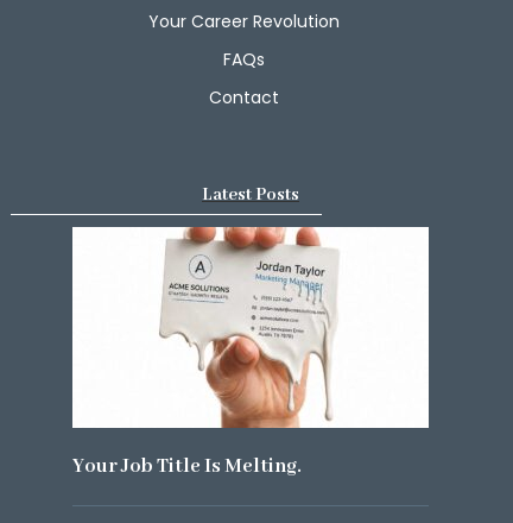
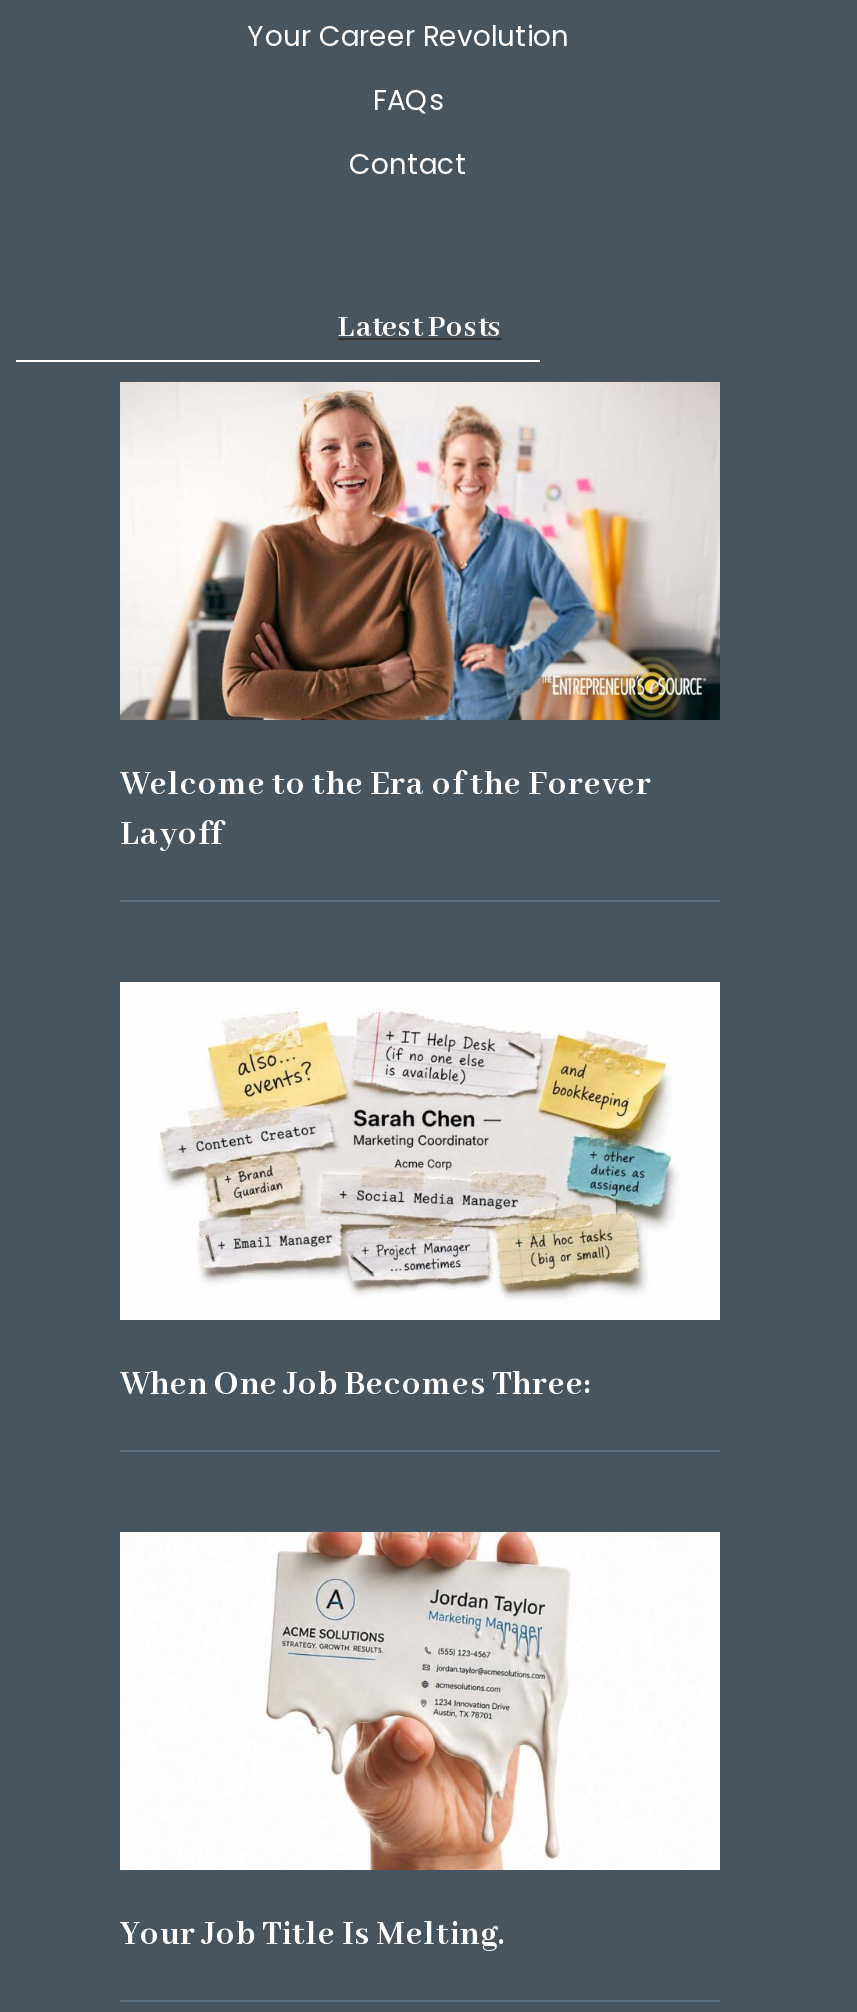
none -> [118,980,722,1406] [image] | When One Job Becomes Three:
none -> [120,380,720,856] [image] | Welcome to the Era of the Forever | Layoff

